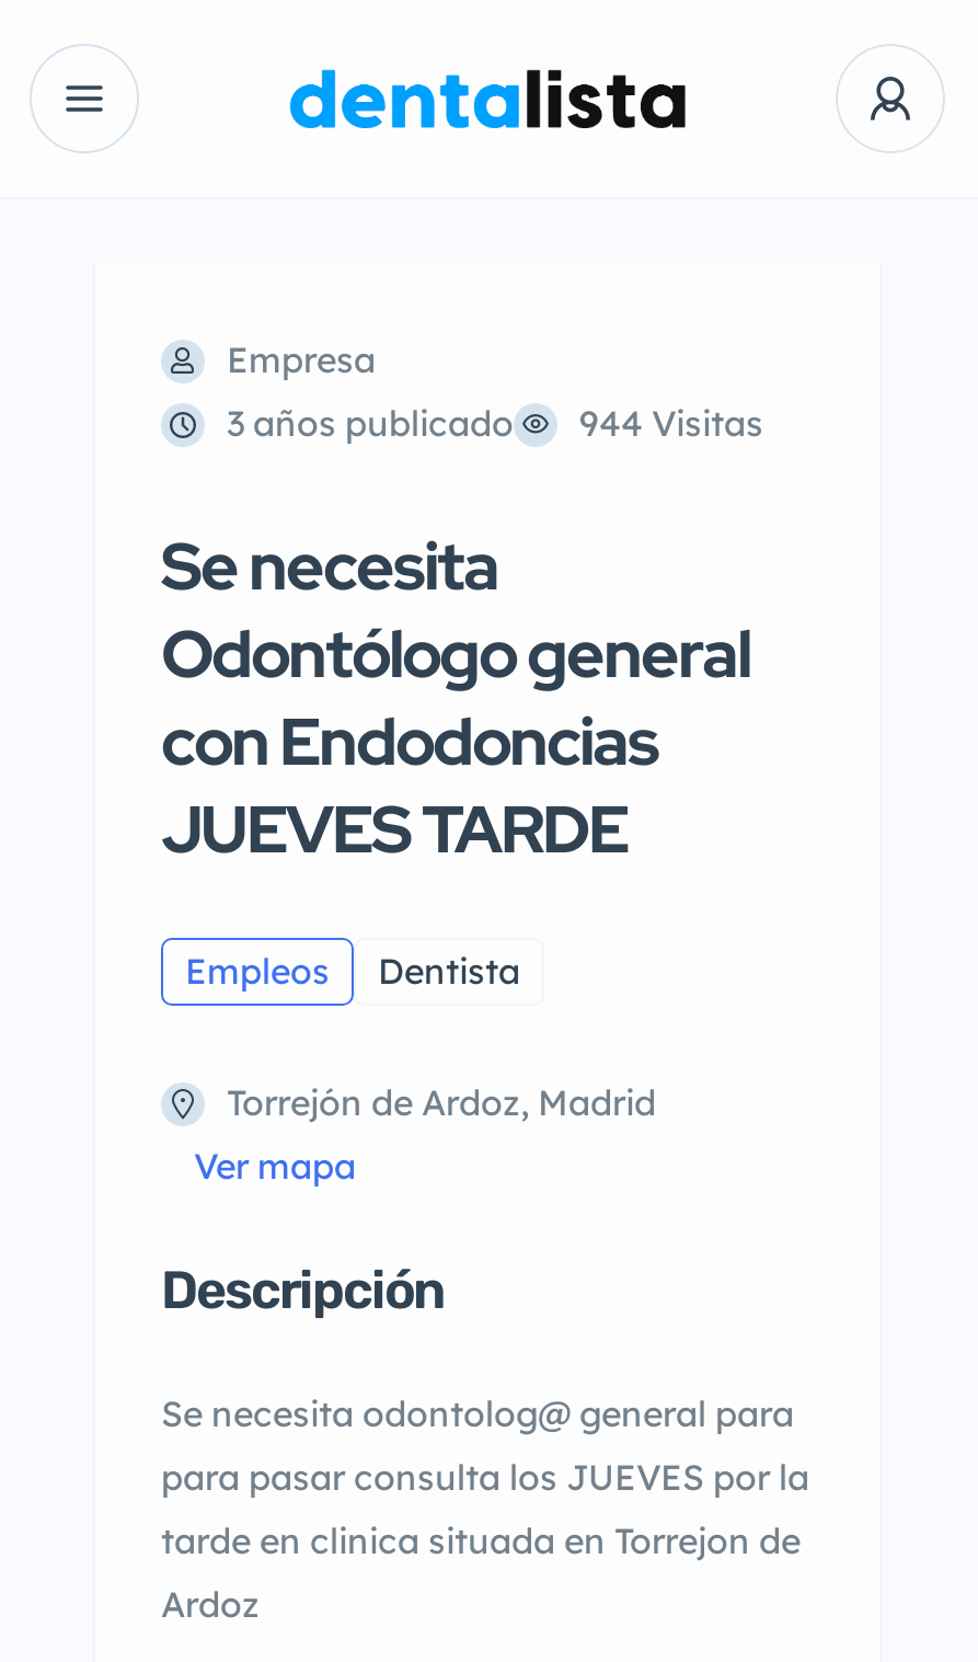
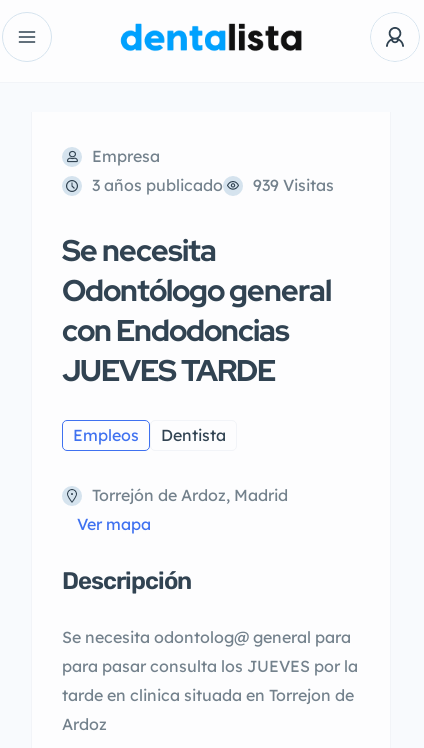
[227,401,763,445] 3 años publicado 944 Visitas -> [92,175,334,195] 3 años publicado 939 Visitas

